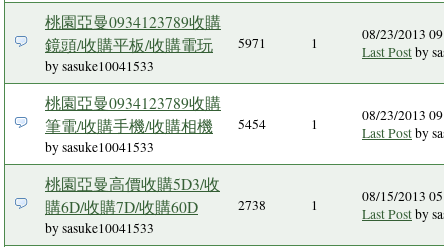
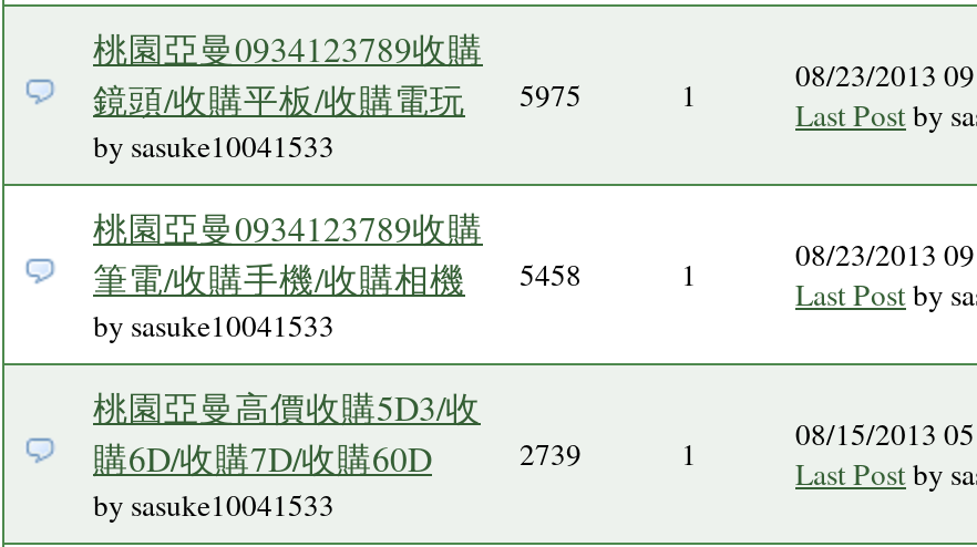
[45,34,265,55] 鏡頭/收購平板/收購電玩 5971 -> [93,75,582,122] 鏡頭/收購平板/收購電玩 5975
[237,115,265,133] 5454 -> [520,255,582,295] 5458
[237,196,265,214] 2738 -> [520,434,582,474] 2739

